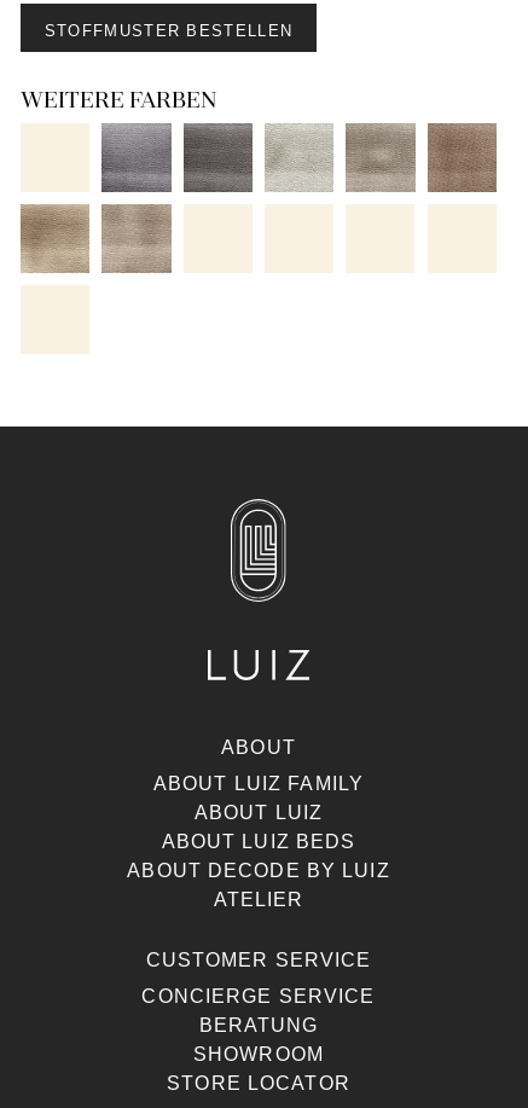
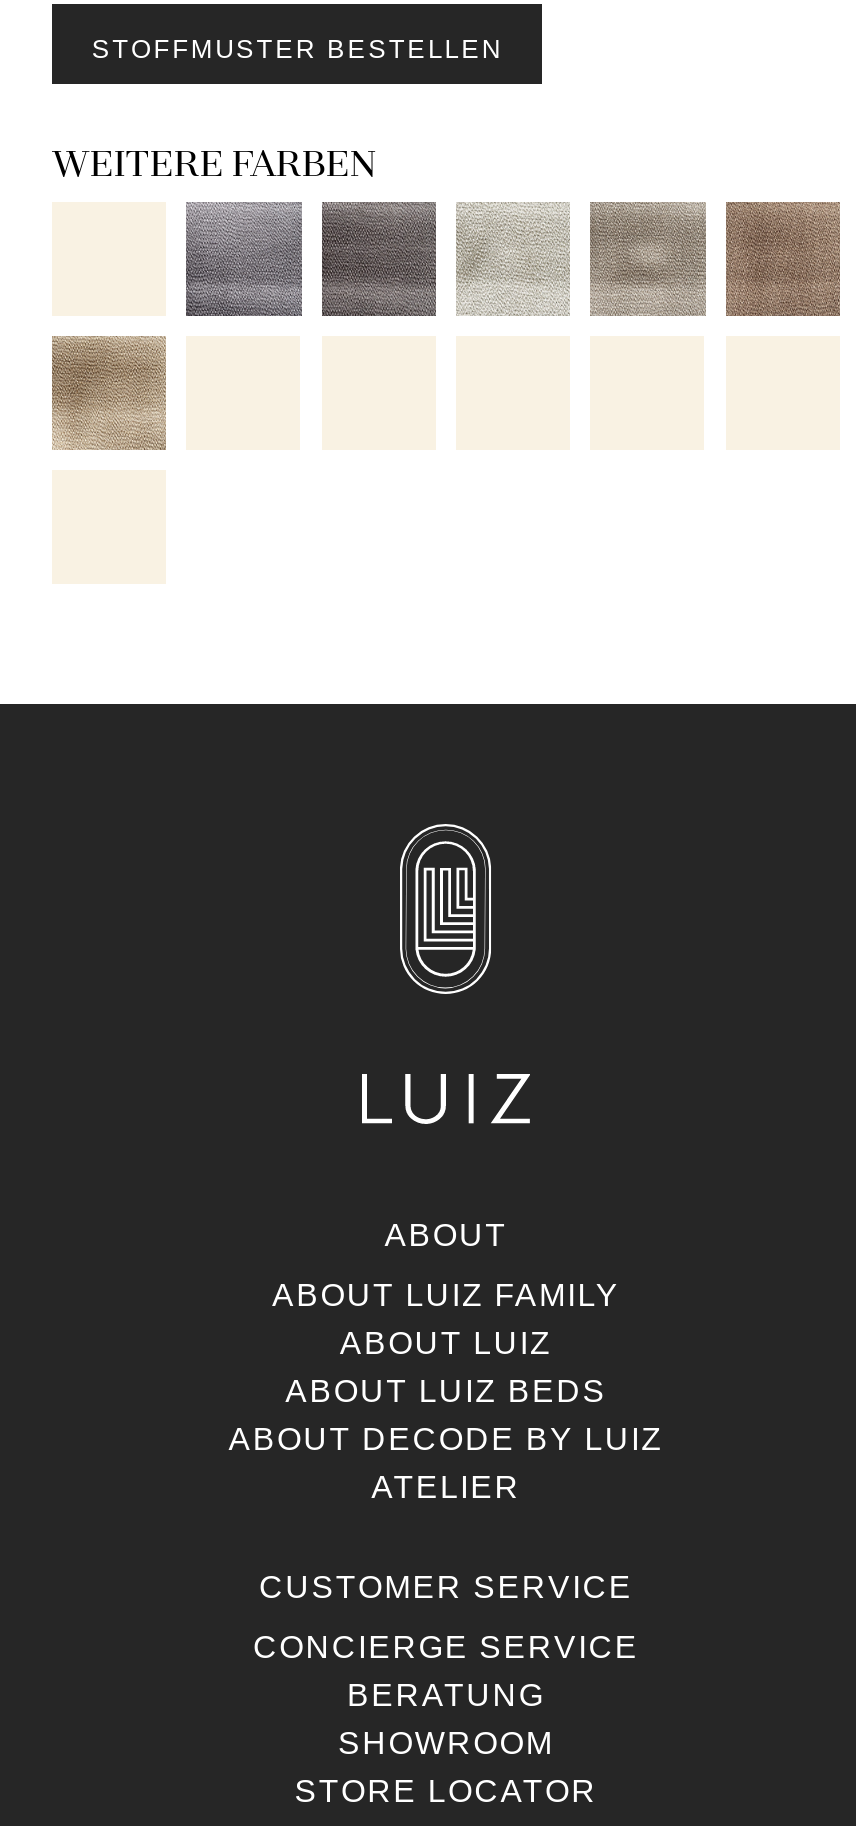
[101,204,173,273] [image] -> none

